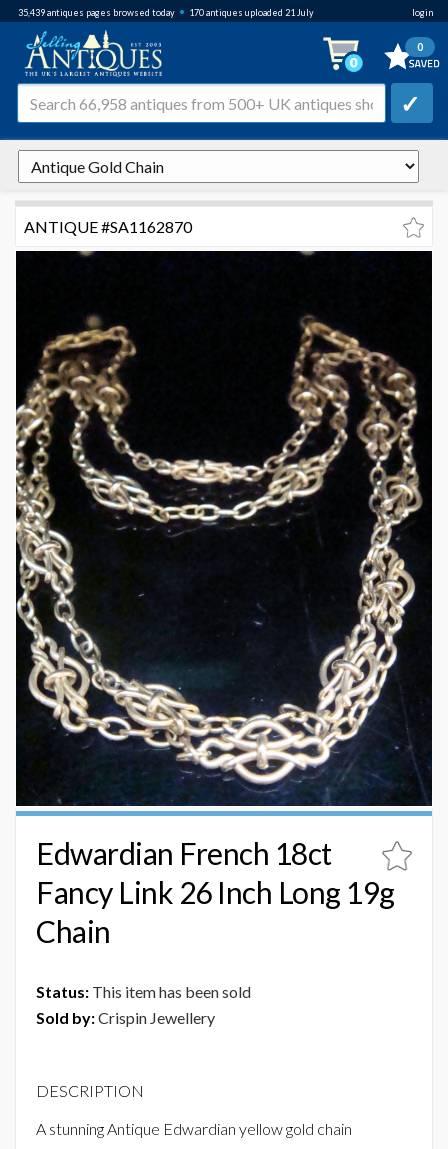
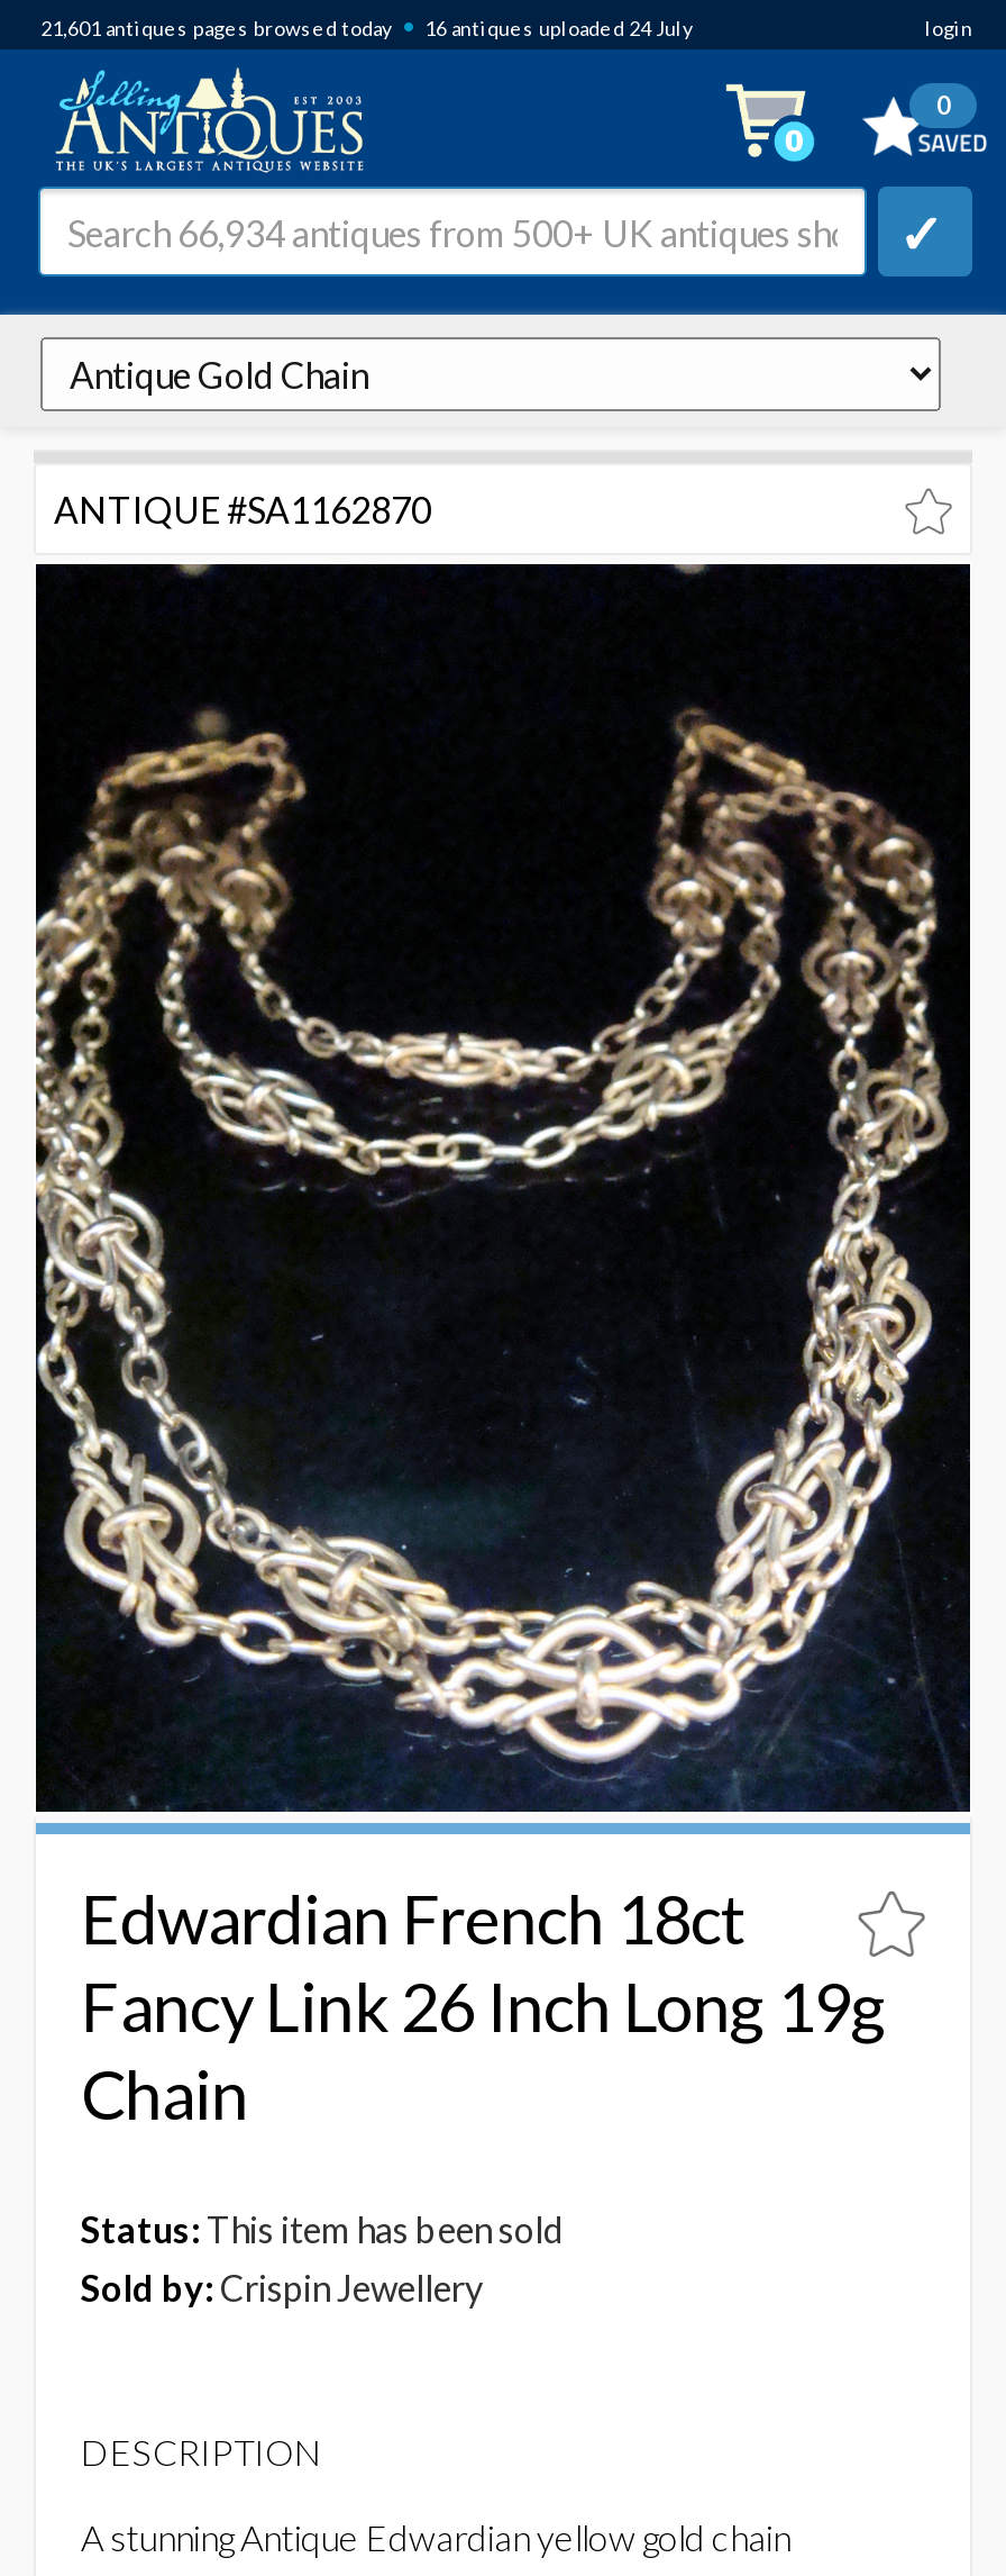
[18,2,314,19] 35,439 antiques pages browsedtoday • 170 antiques uploaded 21 July -> [40,4,694,43] 21,601 antiques pages browsedtoday • 16 antiques uploaded 24 July

